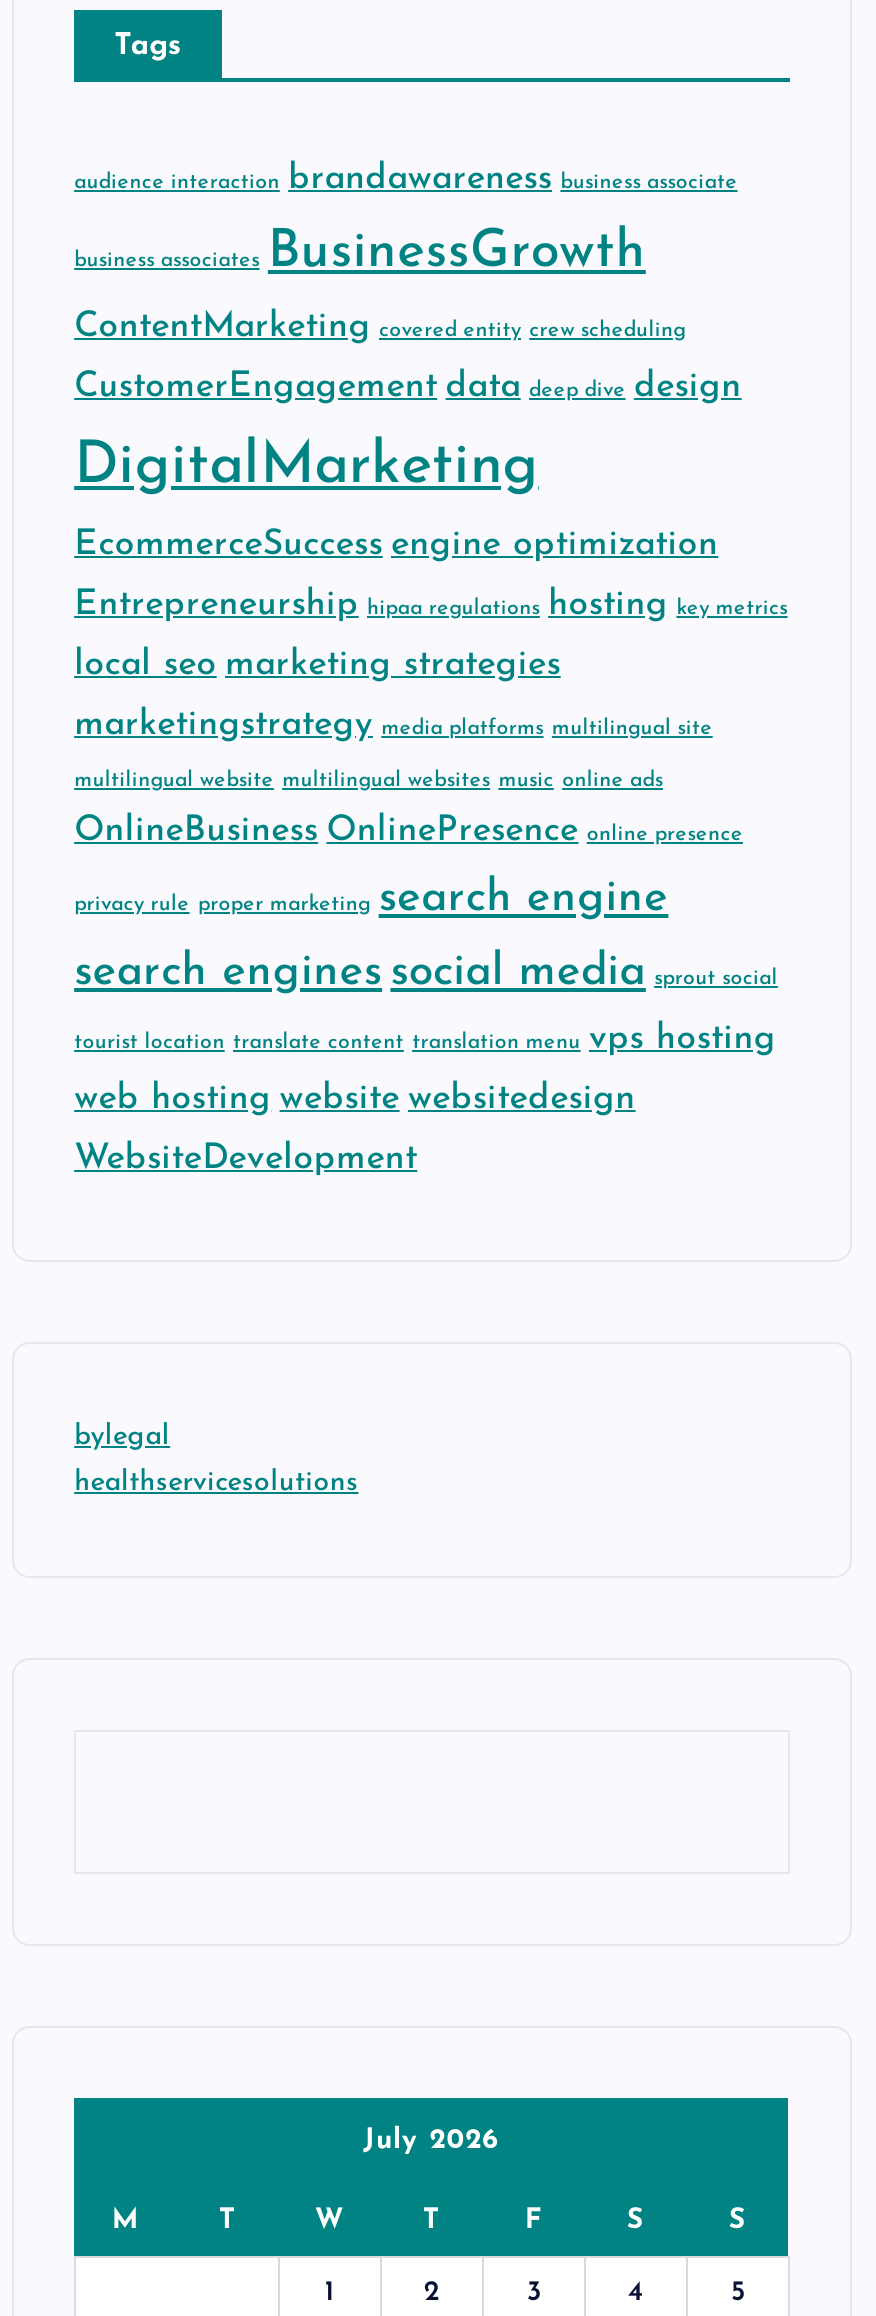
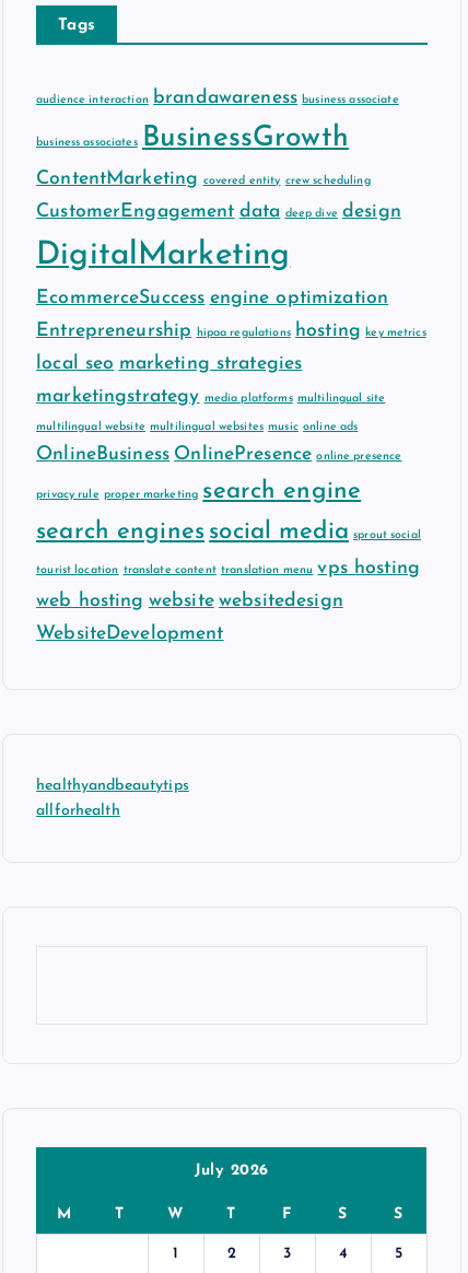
[74,1421,170,1451] bylegal -> [36,777,189,794] healthyandbeautytips
[74,1467,358,1497] healthservicesolutions -> [36,802,120,819] allforhealth

